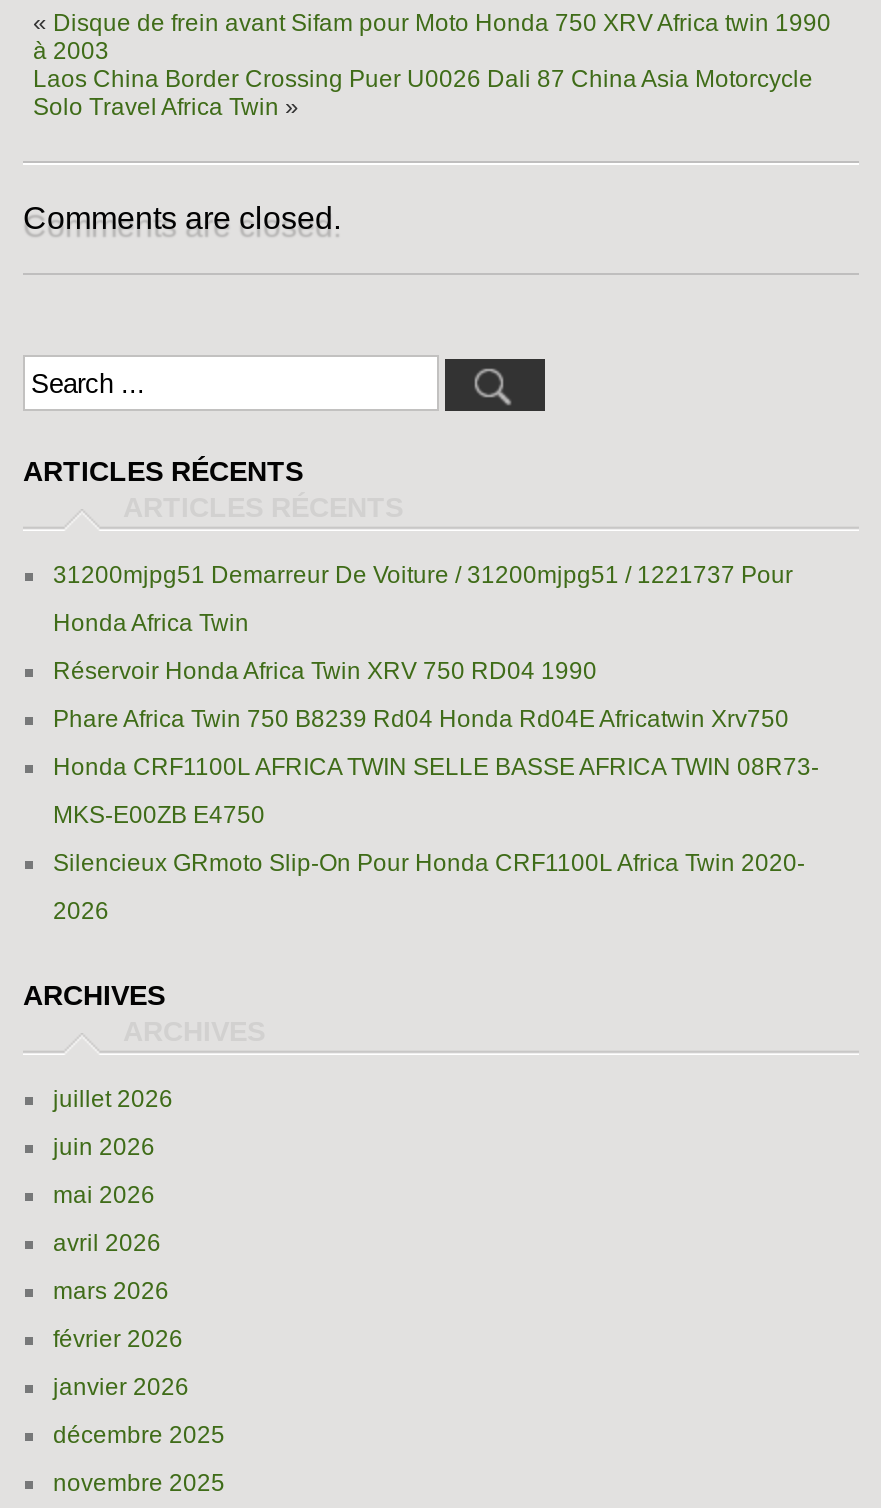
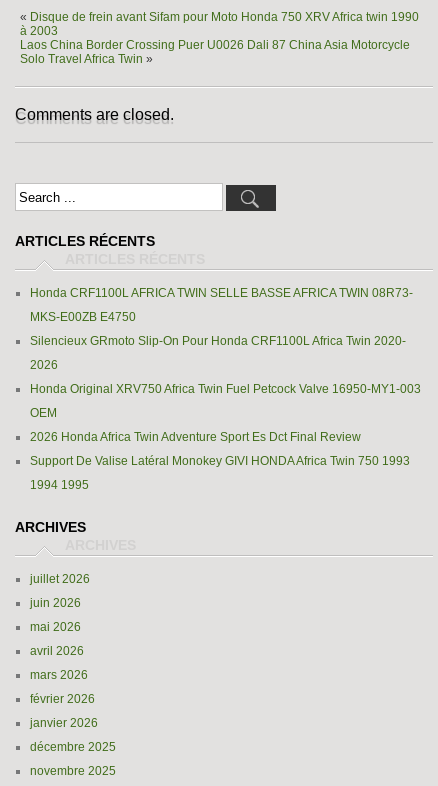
[53,561,793,733] 31200mjpg51 Demarreur De Voiture / 31200mjpg51 / 1221737 Pour | Honda Africa Twin | Réservoir Honda Africa Twin XRV 750 RD04 1990 | Phare Africa Twin 750 B8239 Rd04 Honda Rd04E Africatwin Xrv750 -> none
moved [53,753,819,925] -> [30,286,413,372]: Honda CRF1100L AFRICA TWIN SELLE BASSE AFRICA TWIN 08R73- | MKS-E00ZB E4750 | Silencieux GRmoto Slip-On Pour Honda CRF1100L Africa Twin 2020- | 2026
none -> [30,382,421,492] Honda Original XRV750 Africa Twin Fuel Petcock Valve 16950-MY1-003 | OEM | 2026 Honda Africa Twin Adventure Sport Es Dct Final Review | Support De Valise Latéral Monokey GIVI HONDA Africa Twin 750 1993 | 1994 1995

